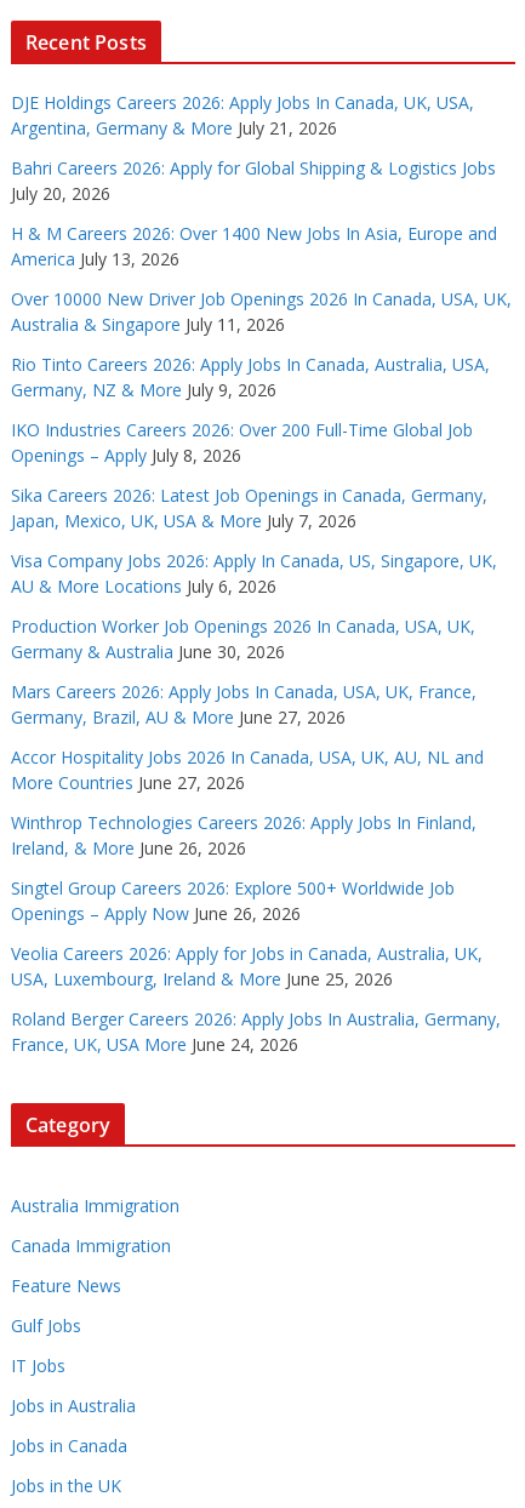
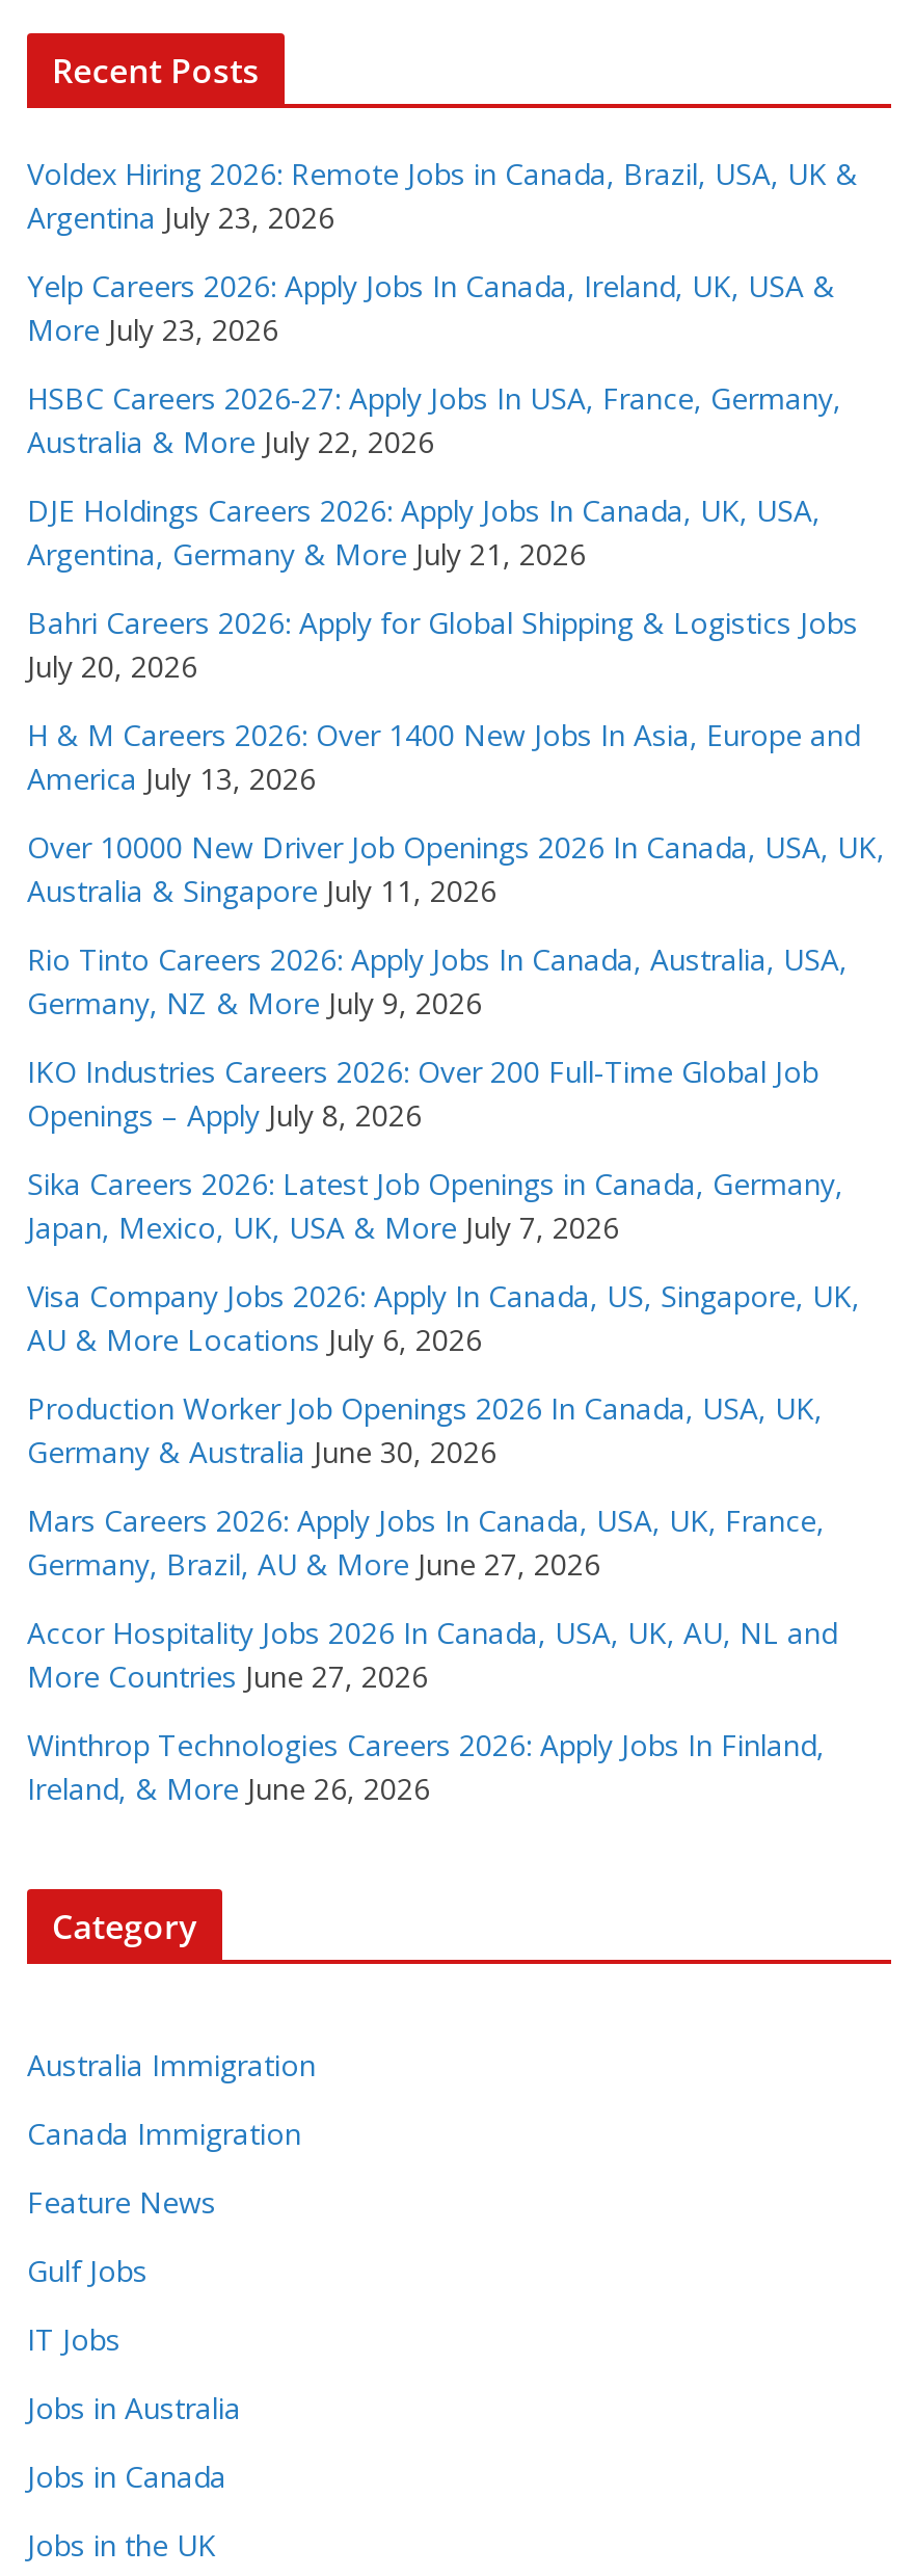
none -> [27,154,858,462] Voldex Hiring 2026: Remote Jobs in Canada, Brazil, USA, UK & | Argentina July 23, 2026 | Yelp Careers 2026: Apply Jobs In Canada, Ireland, UK, USA & | More July 23, 2026 | HSBC Careers 2026-27: Apply Jobs In USA, France, Germany, | Australia & More July 22, 2026
moved [11,91,512,860] -> [27,491,885,1808]: DJE Holdings Careers 2026: Apply Jobs In Canada, UK, USA, | Argentina, Germany & More July 21, 2026 | Bahri Careers 2026: Apply for Global Shipping & Logistics Jobs | ... | Winthrop Technologies Careers 2026: Apply Jobs In Finland, | Ireland, & More June 26, 2026
[11,877,501,1056] Singtel Group Careers 2026: Explore 500+ Worldwide Job | Openings – Apply Now June 26, 2026 | Veolia Careers 2026: Apply for Jobs in Canada, Australia, UK, | USA, Luxembourg, Ireland & More June 25, 2026 | Roland Berger Careers 2026: Apply Jobs In Australia, Germany, | France, UK, USA More June 24, 2026 -> none

